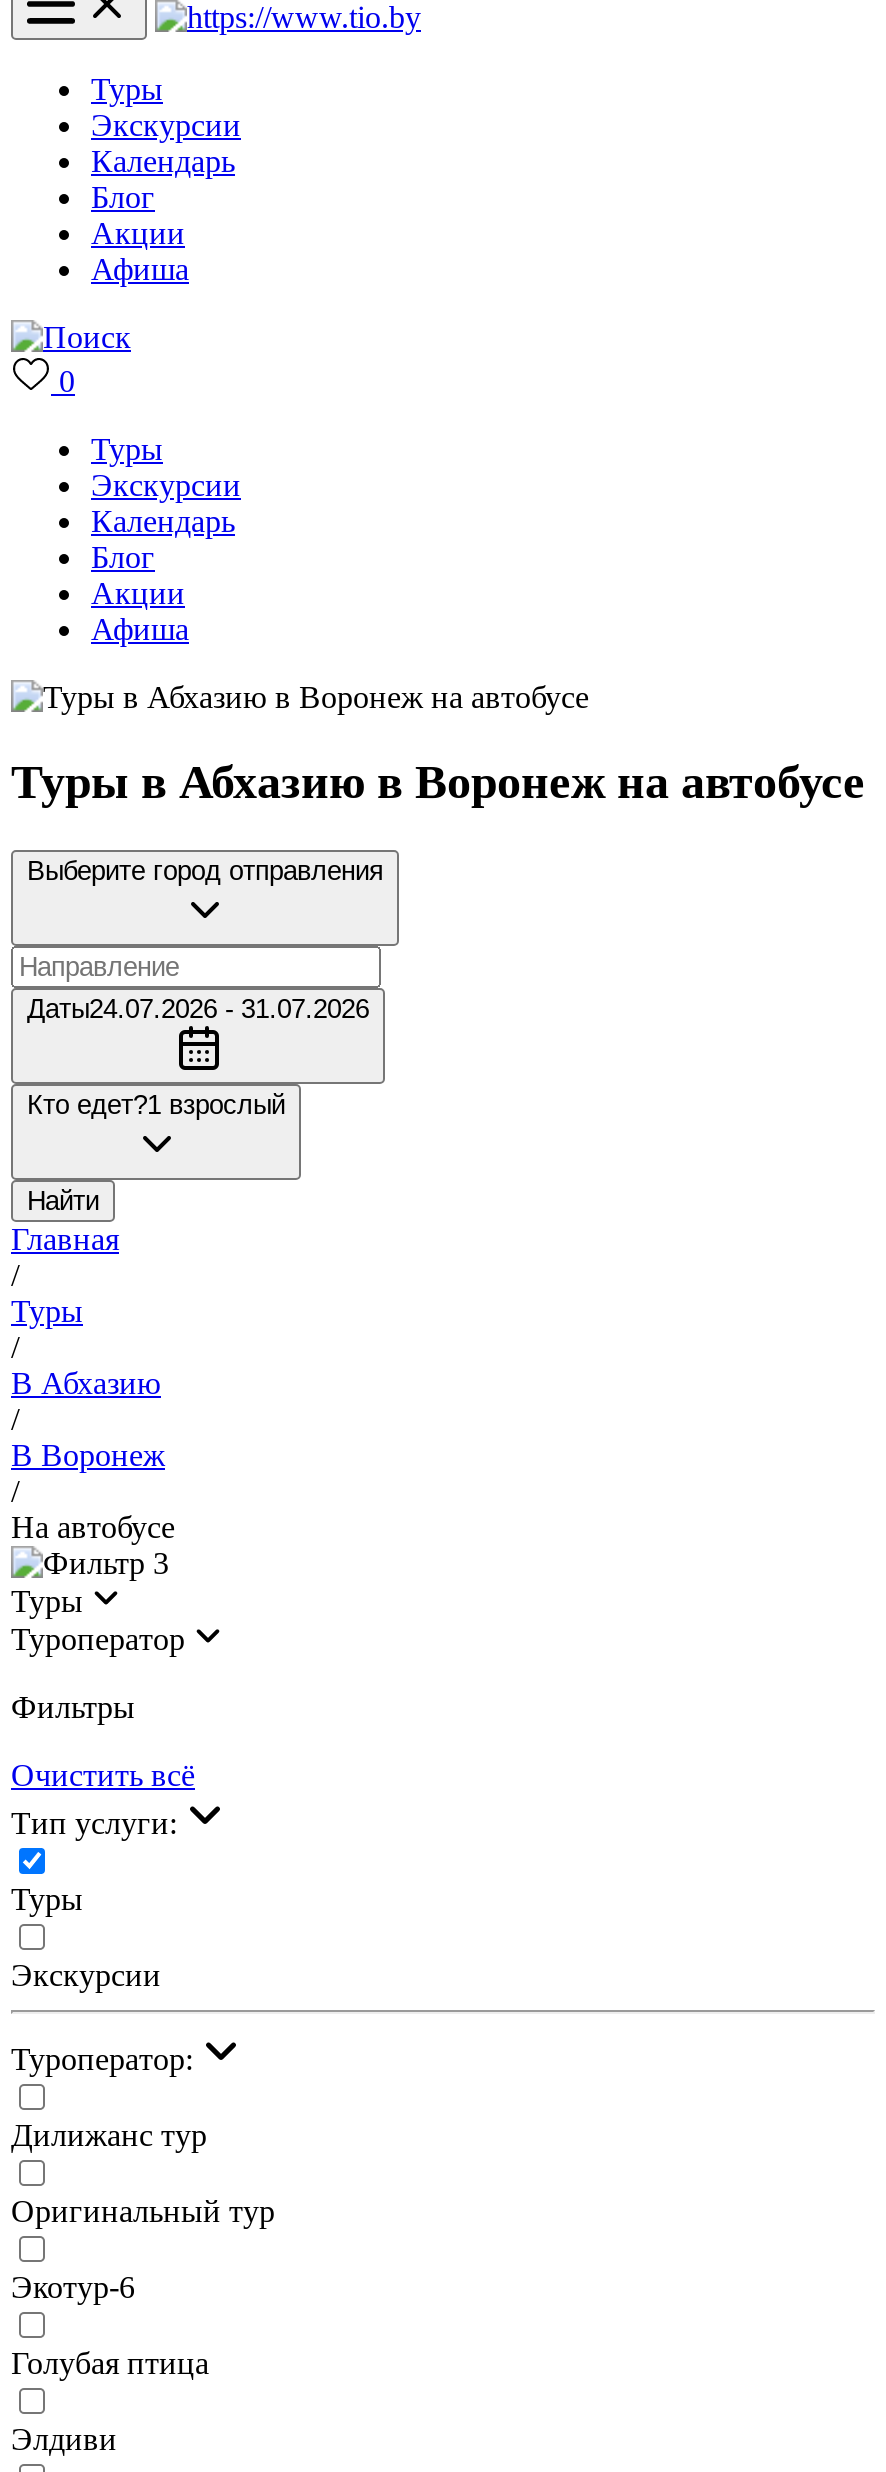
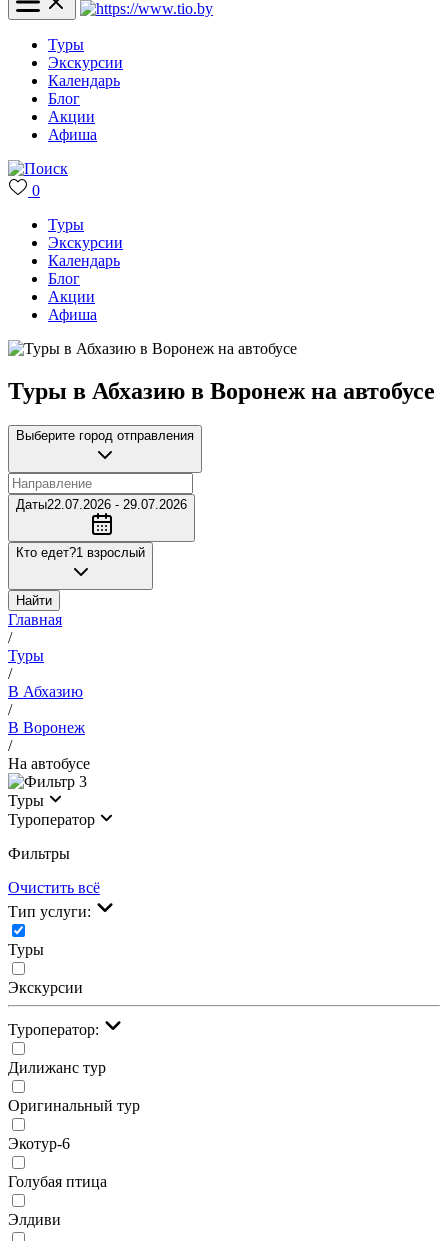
[27,994,369,1024] Даты24.07.2026 - 31.07.2026 -> [16,497,187,512] Даты22.07.2026 - 29.07.2026

